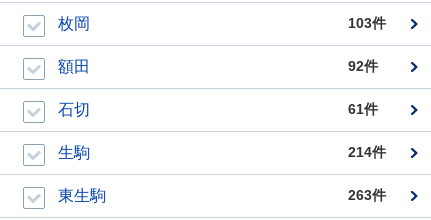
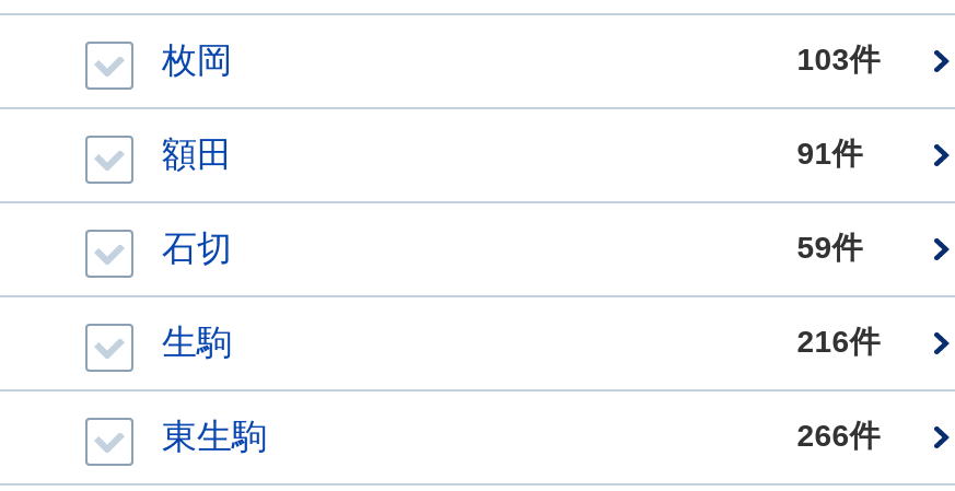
[348,58,378,74] 92件 -> [797,136,862,171] 91件
[348,101,378,117] 61件 -> [797,230,862,265] 59件
[348,144,386,160] 214件 -> [797,324,880,359] 216件
[348,187,386,203] 263件 -> [797,418,880,453] 266件

